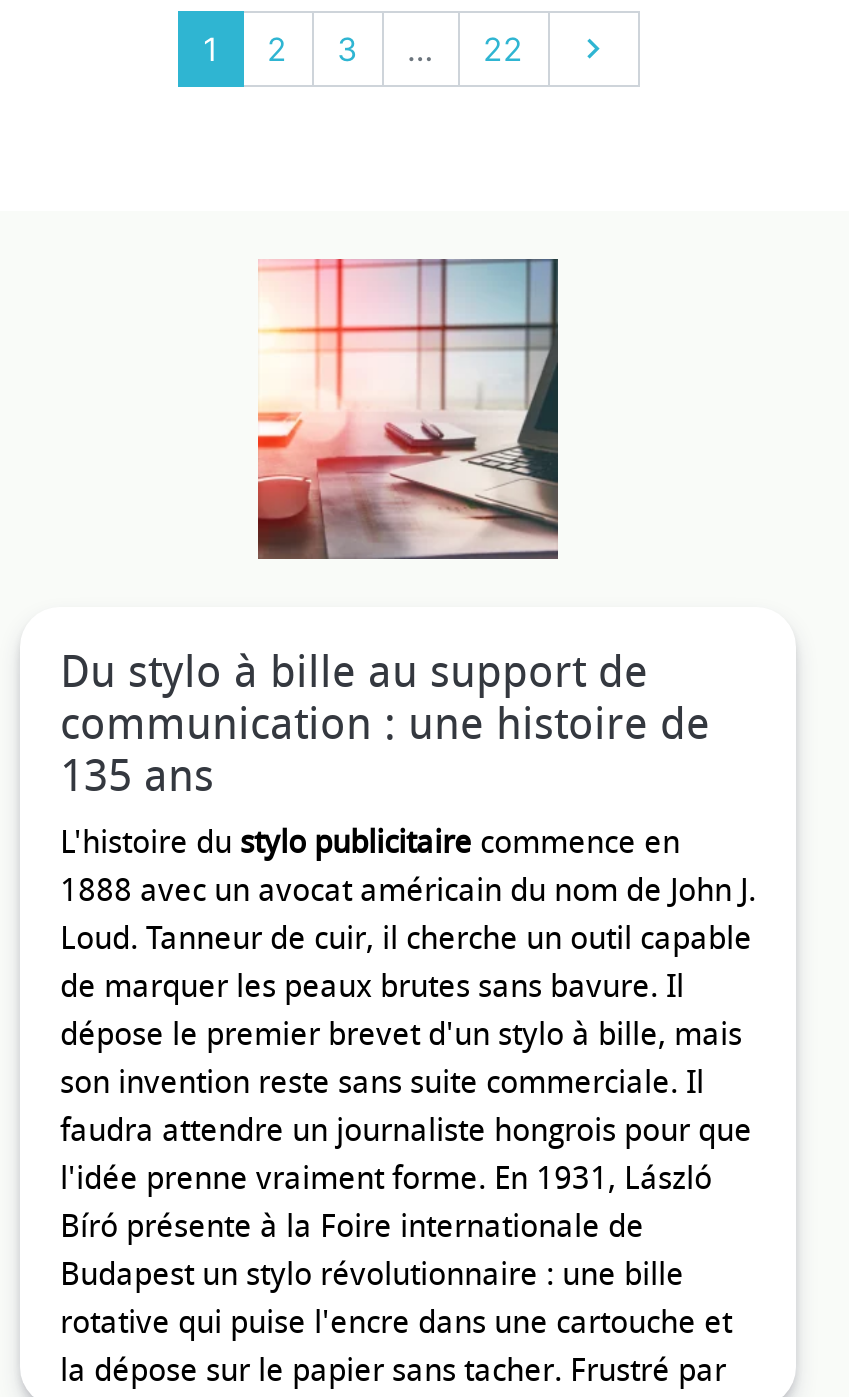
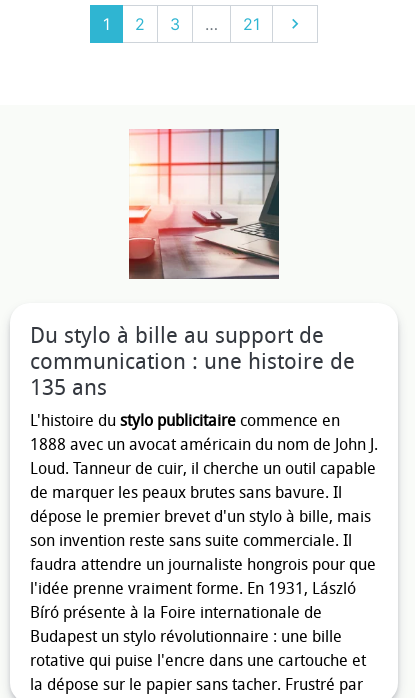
[483,28,523,68] 22 -> [243,14,260,34] 21

